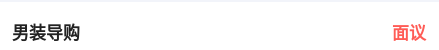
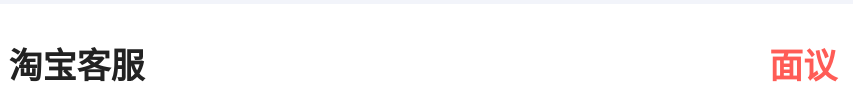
[12,24,80,43] 男装导购 -> [9,48,145,86] 淘宝客服

